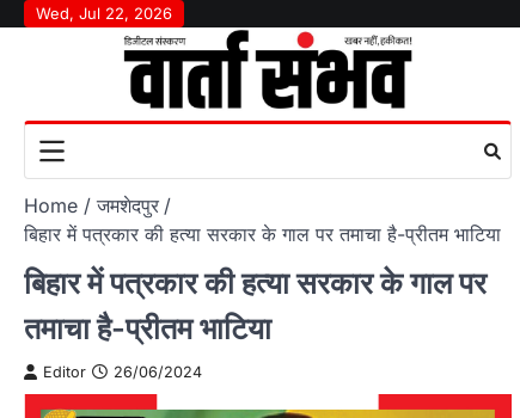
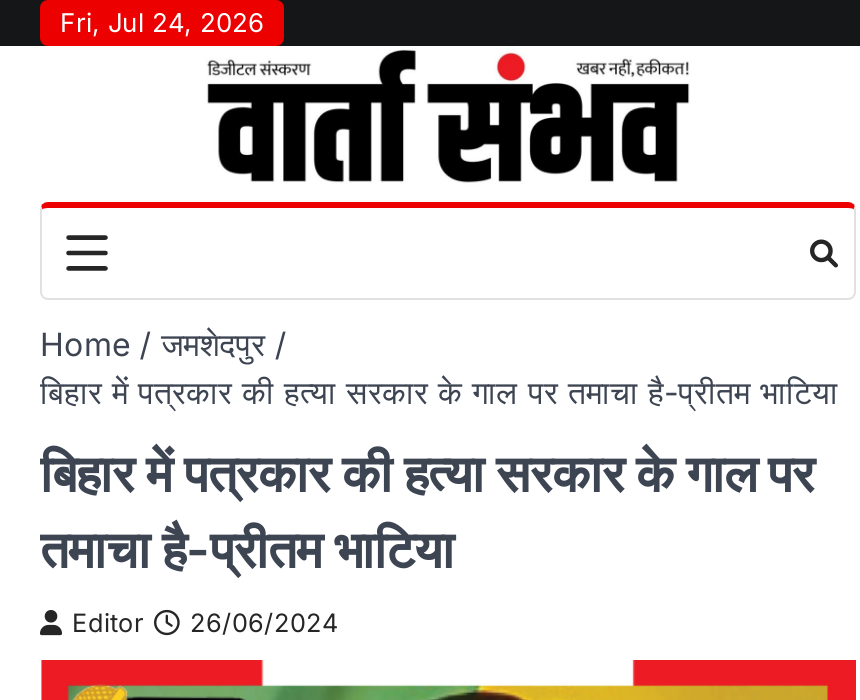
[36,4,172,23] Wed, Jul 22, 2026 -> [60,6,264,38] Fri, Jul 24, 2026

